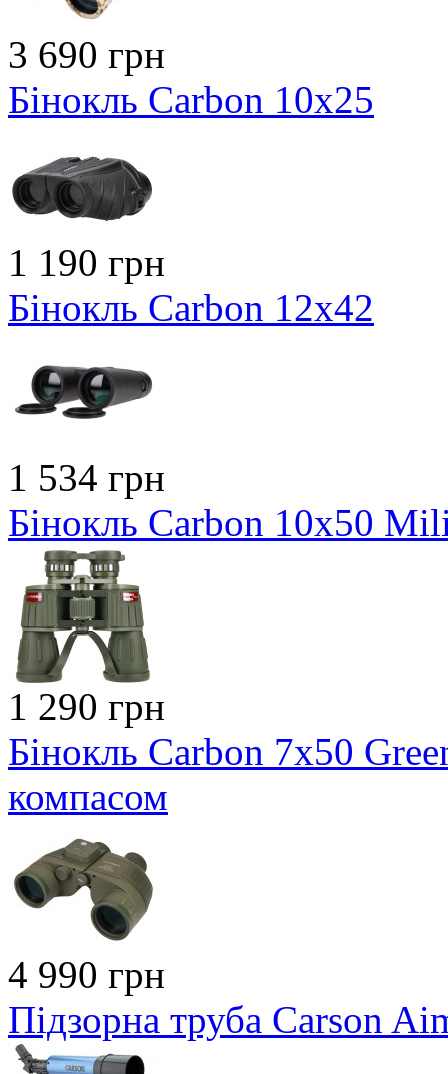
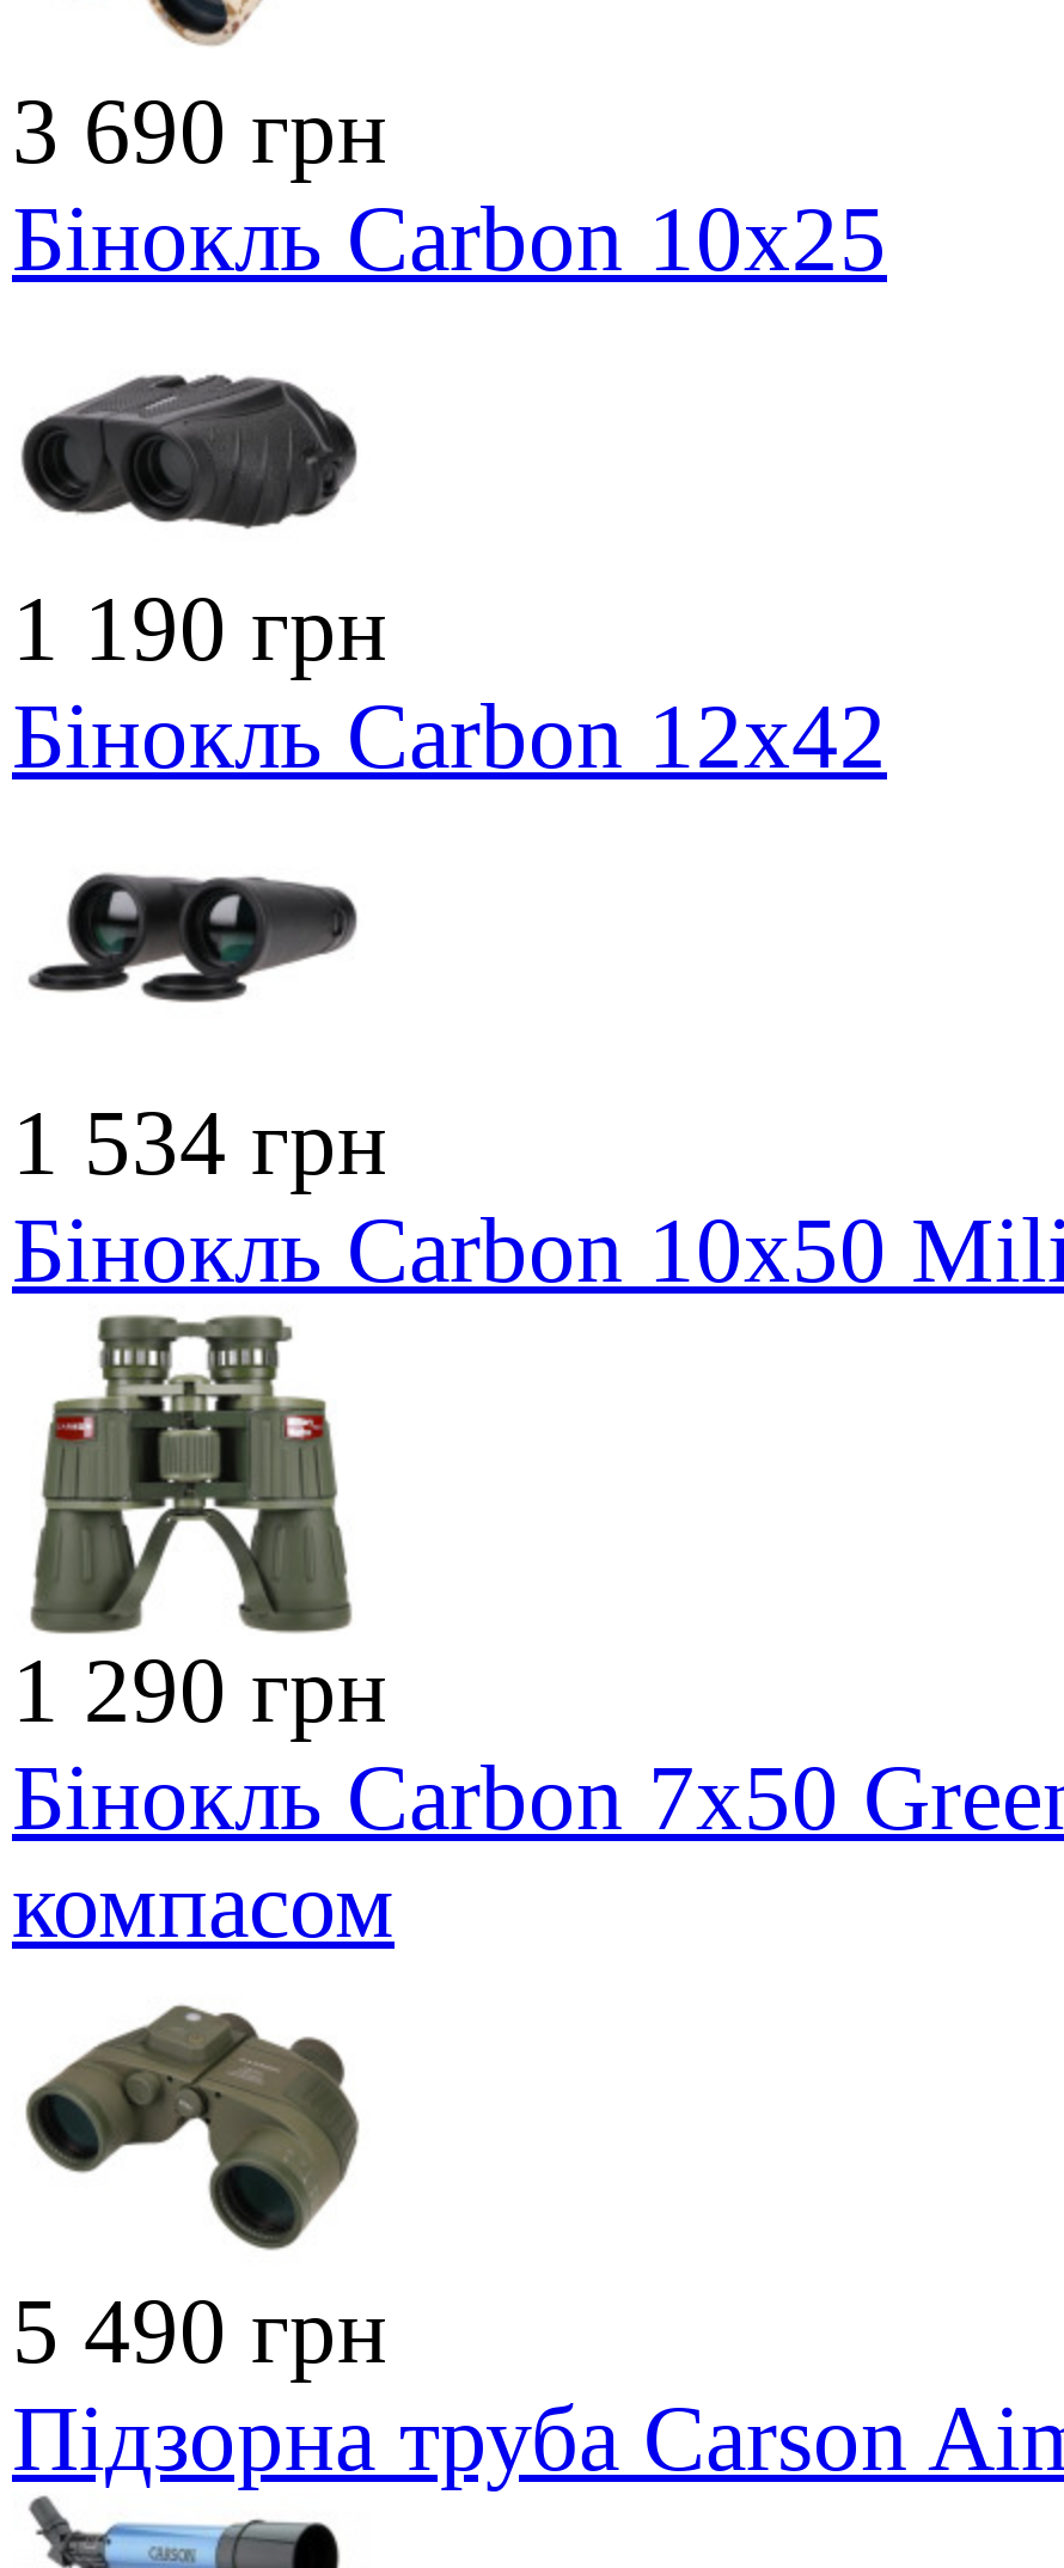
[8,953,165,996] 4 990 грн -> [12,2278,387,2381] 5 490 грн

